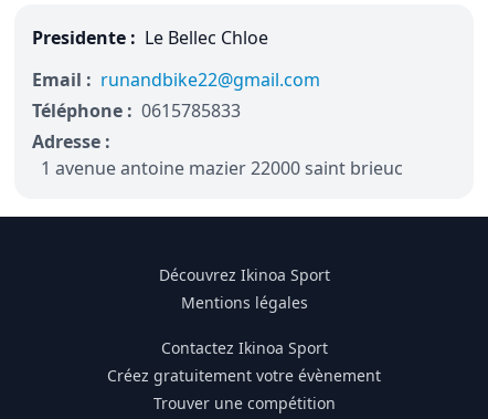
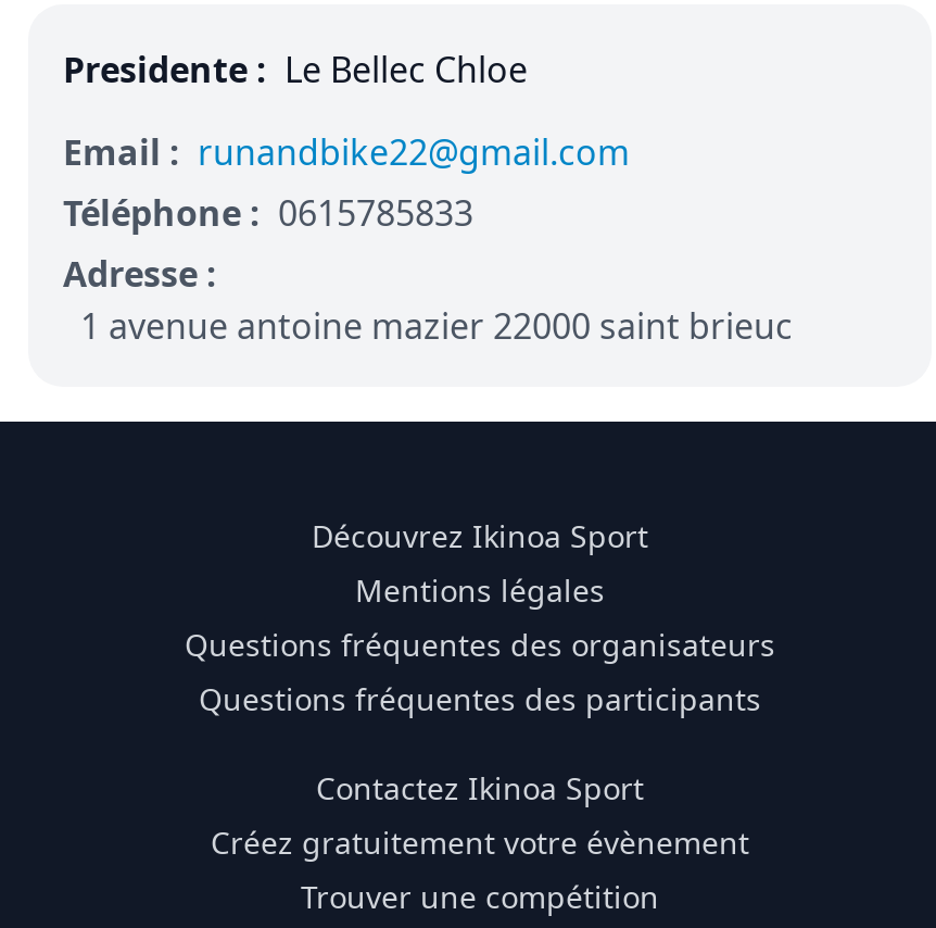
none -> [185,624,775,720] Questions fréquentes des organisateurs | Questions fréquentes des participants

